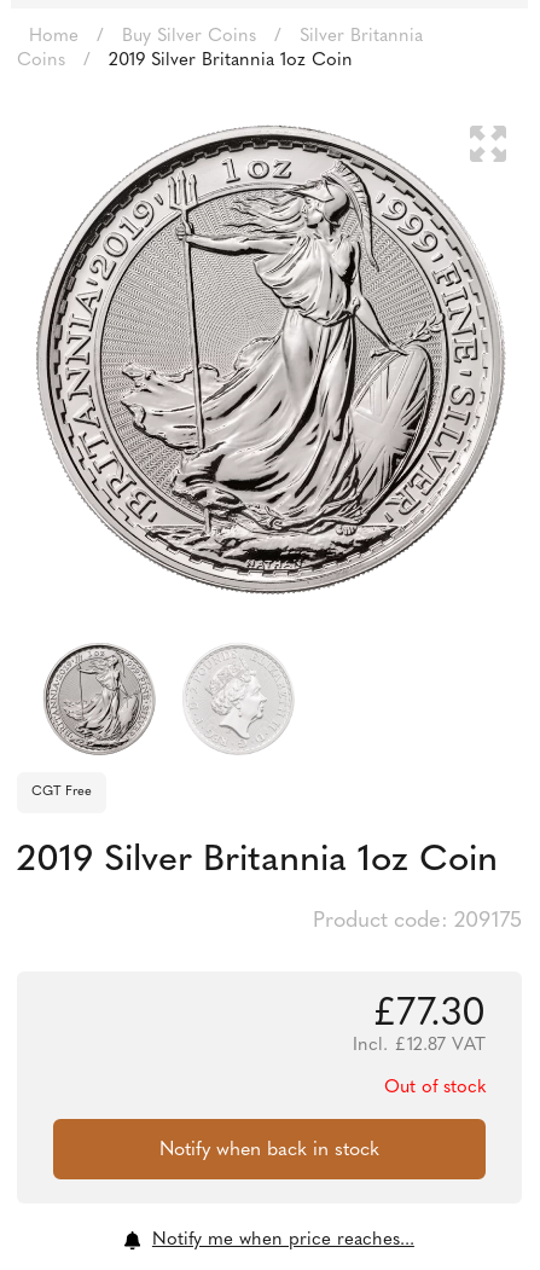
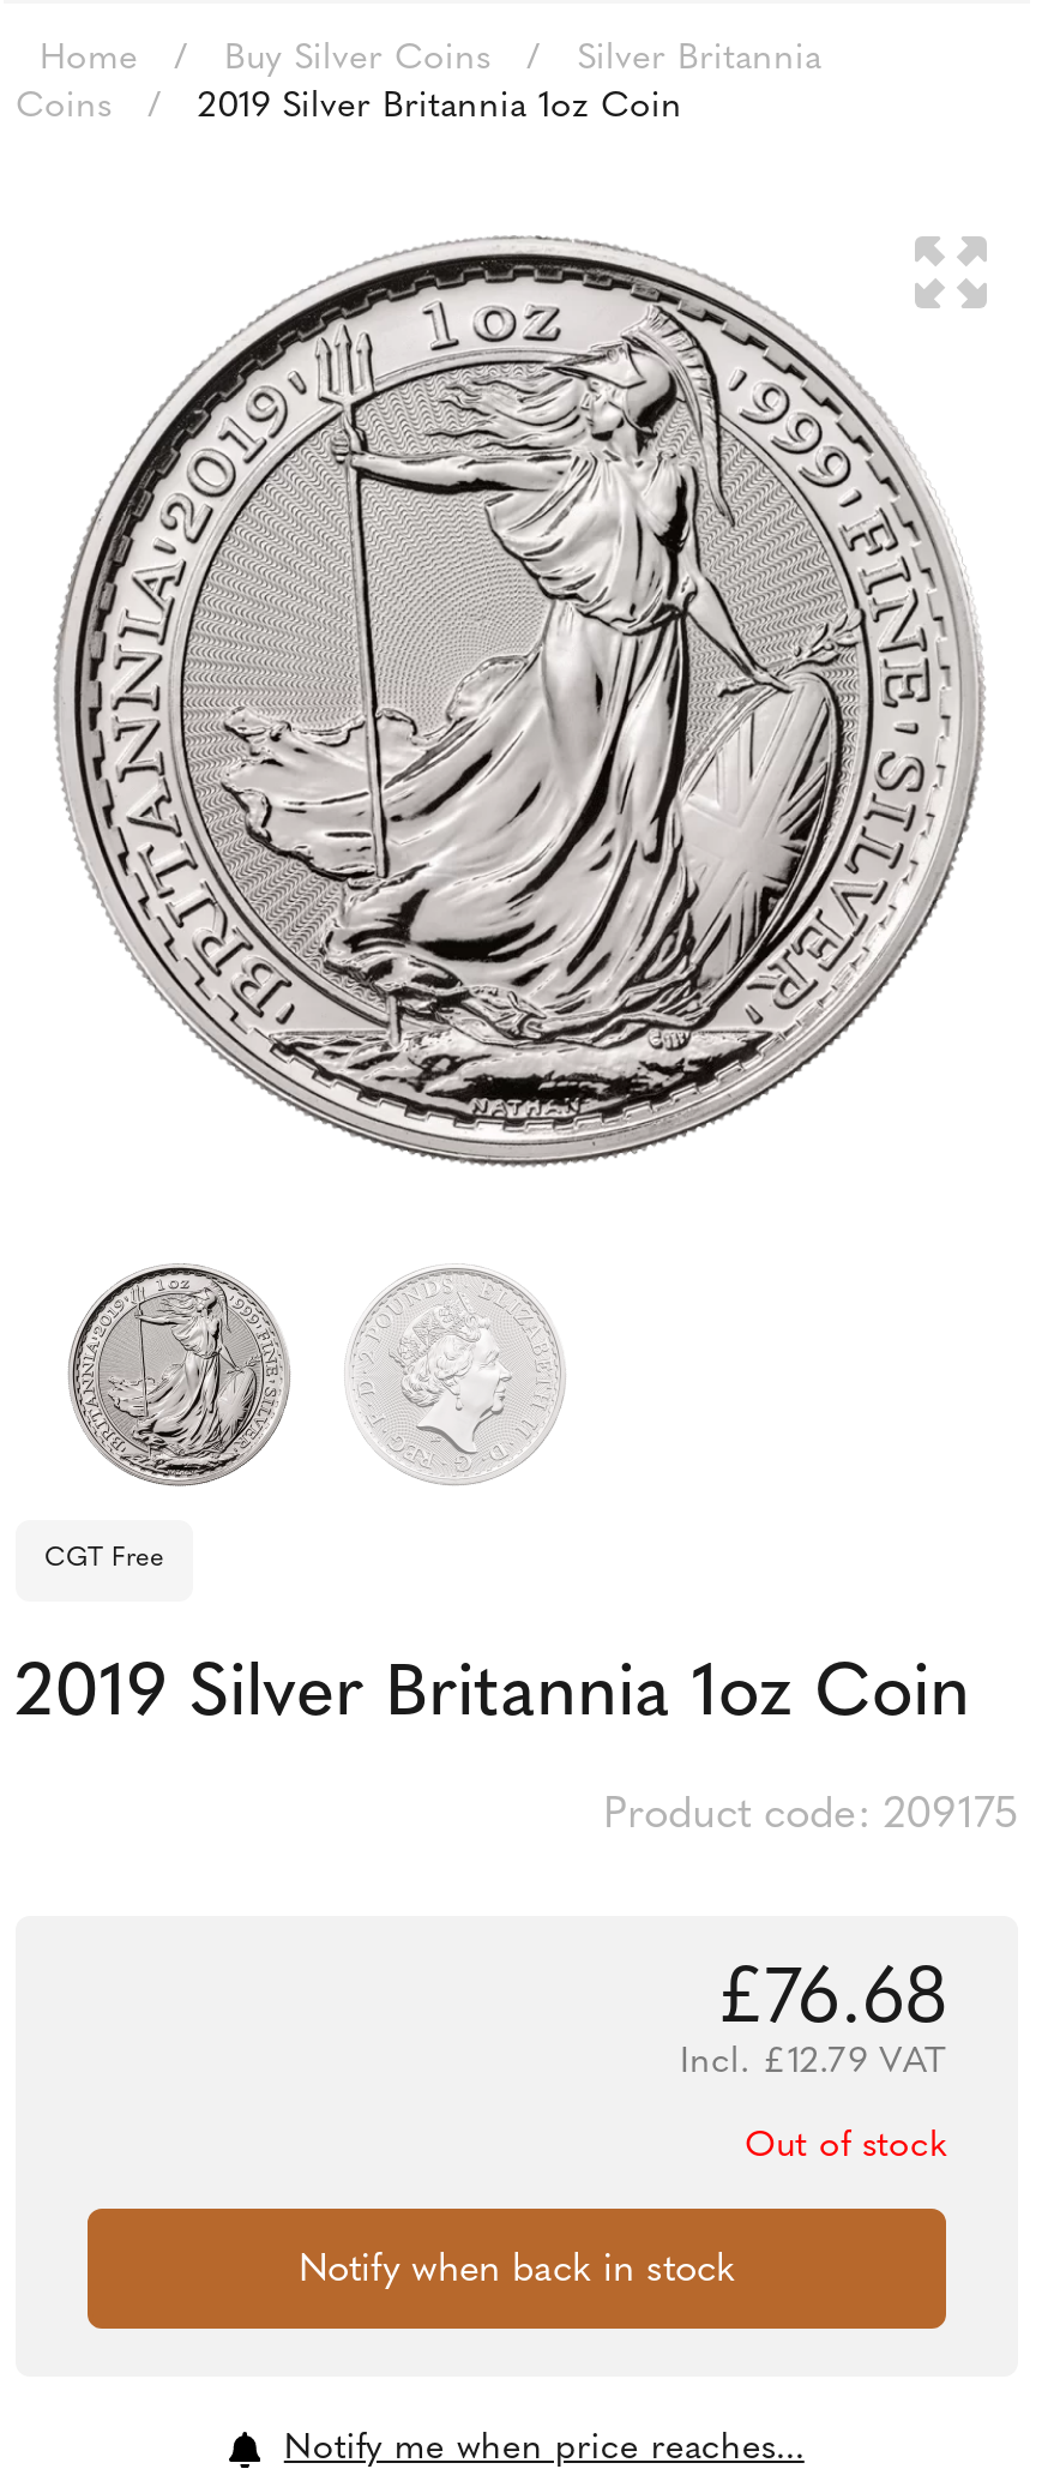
[371,996,486,1034] £77.30 -> [713,1964,946,2041] £76.68
[353,1037,486,1055] Incl. £12.87 VAT -> [680,2046,946,2081] Incl. £12.79 VAT

